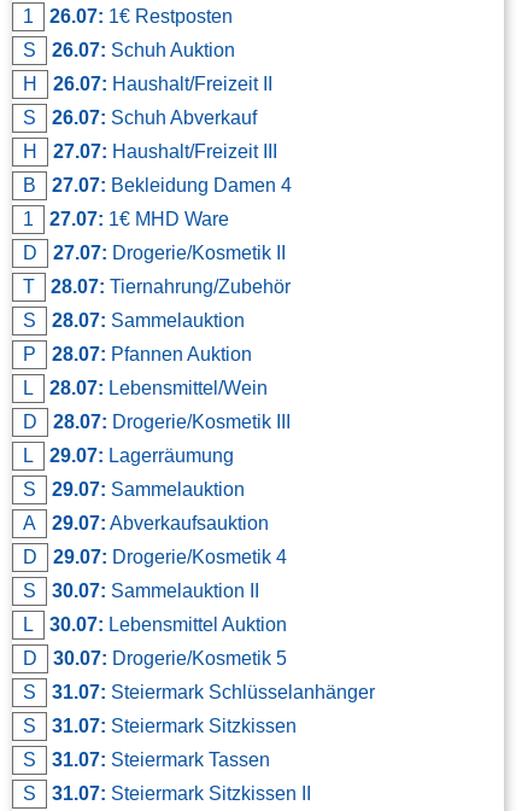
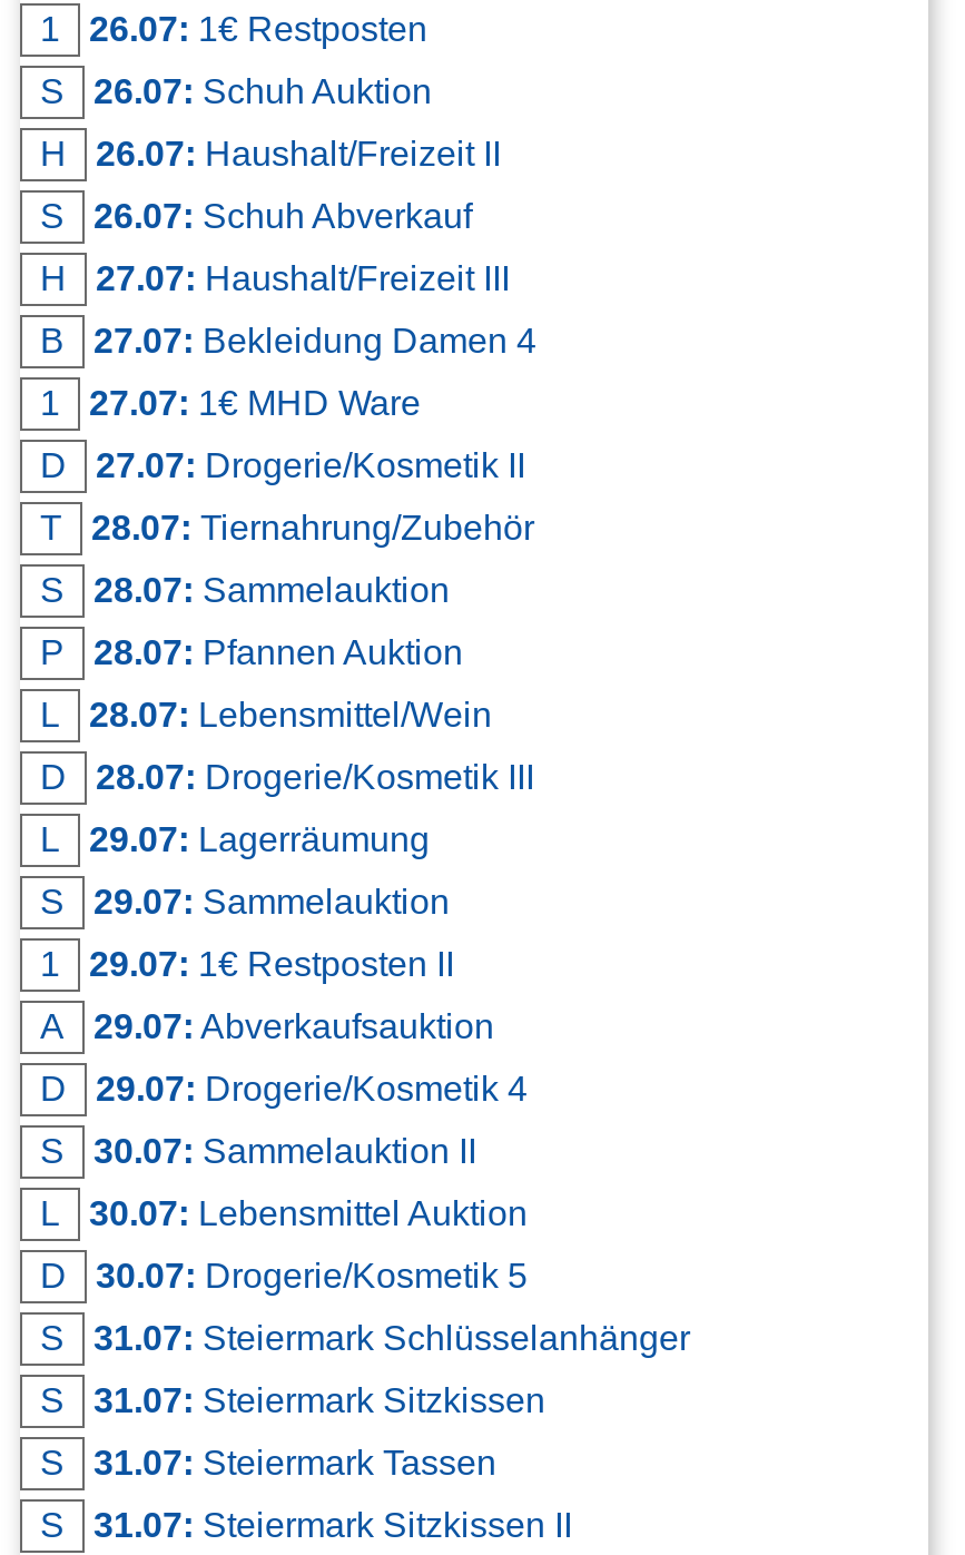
none -> [40,945,454,982] 1 | 29.07: 1€ Restposten II

